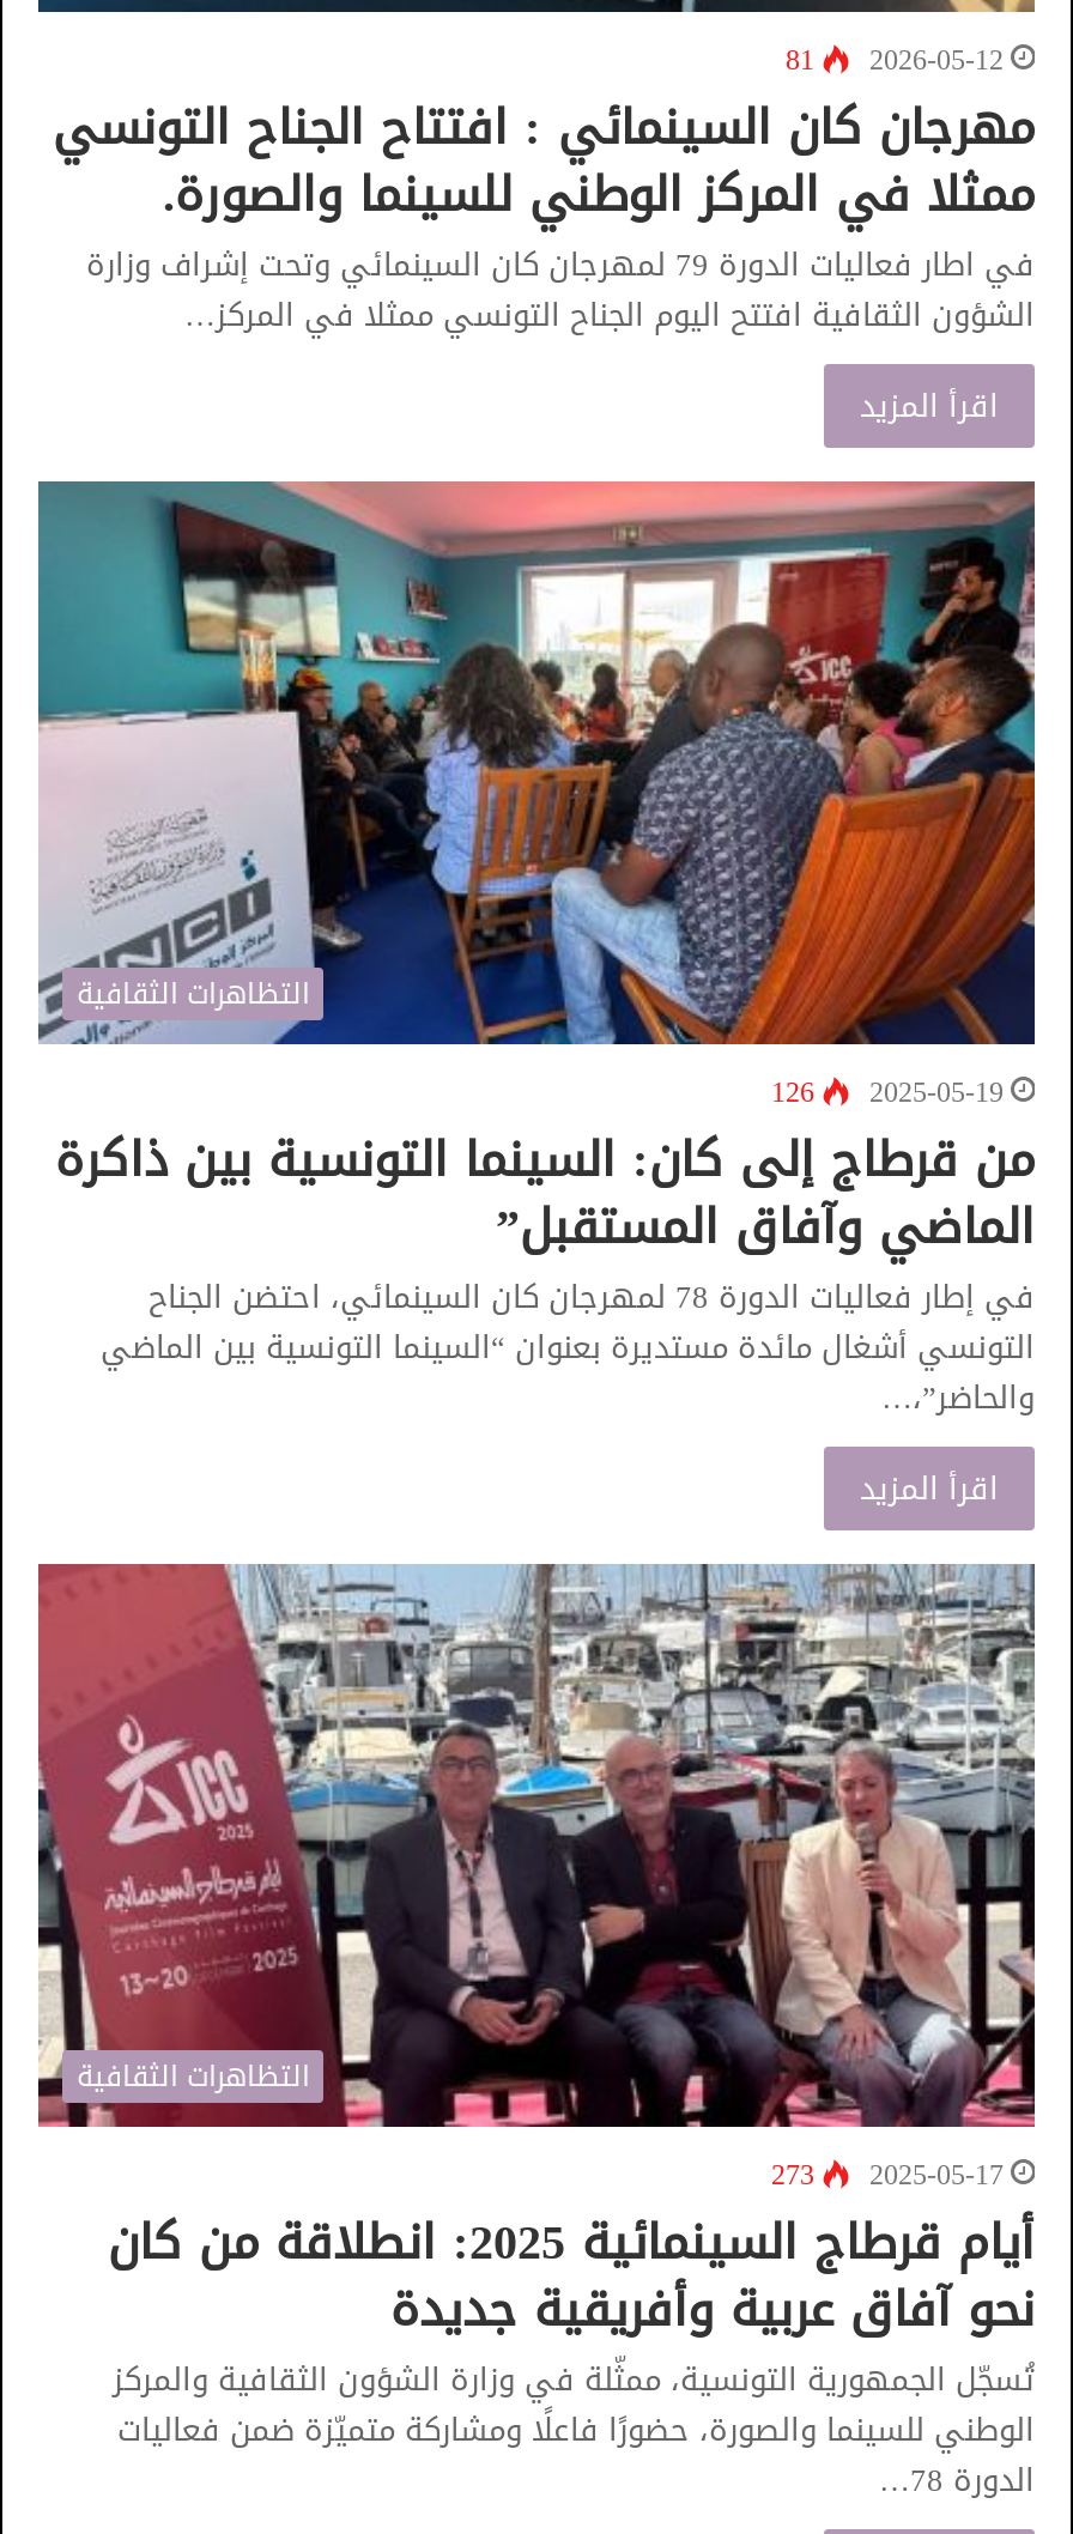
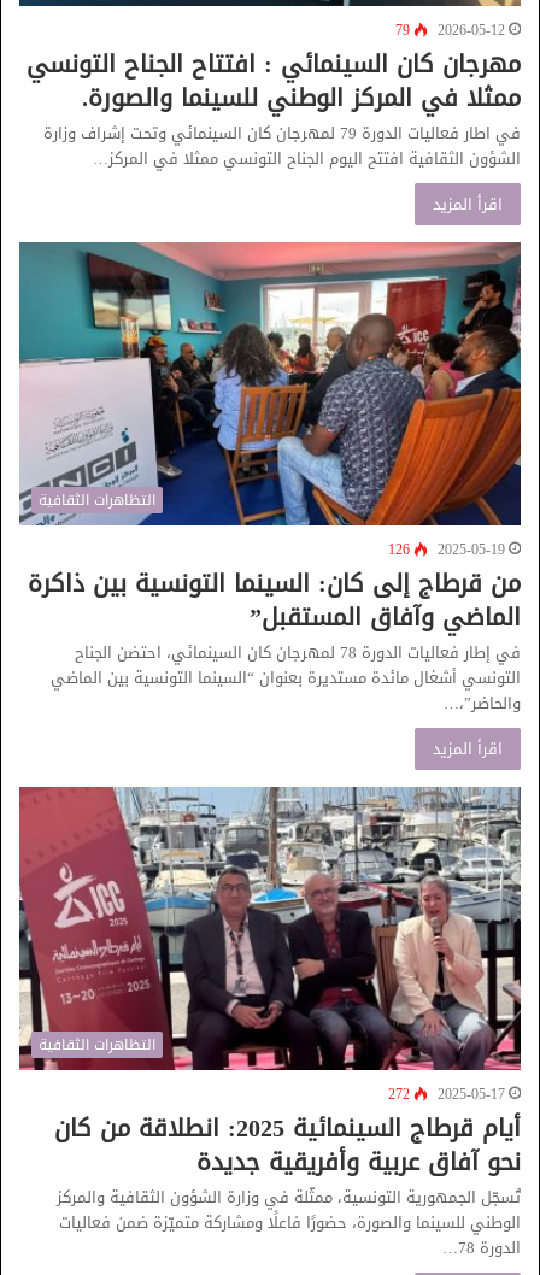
[786,34,1004,87] 81 2026-05-12 -> [395,17,505,44] 79 2026-05-12
[771,2147,1004,2200] 273 2025-05-17 -> [388,1080,505,1107] 272 2025-05-17

